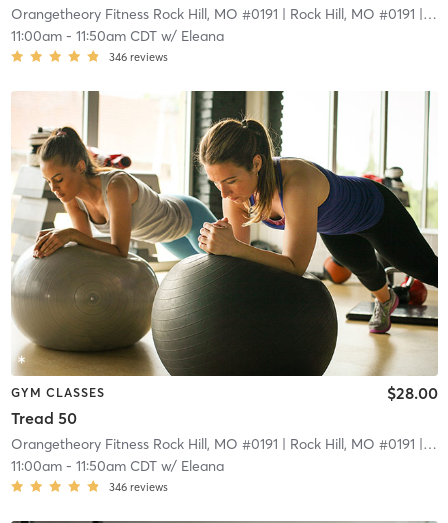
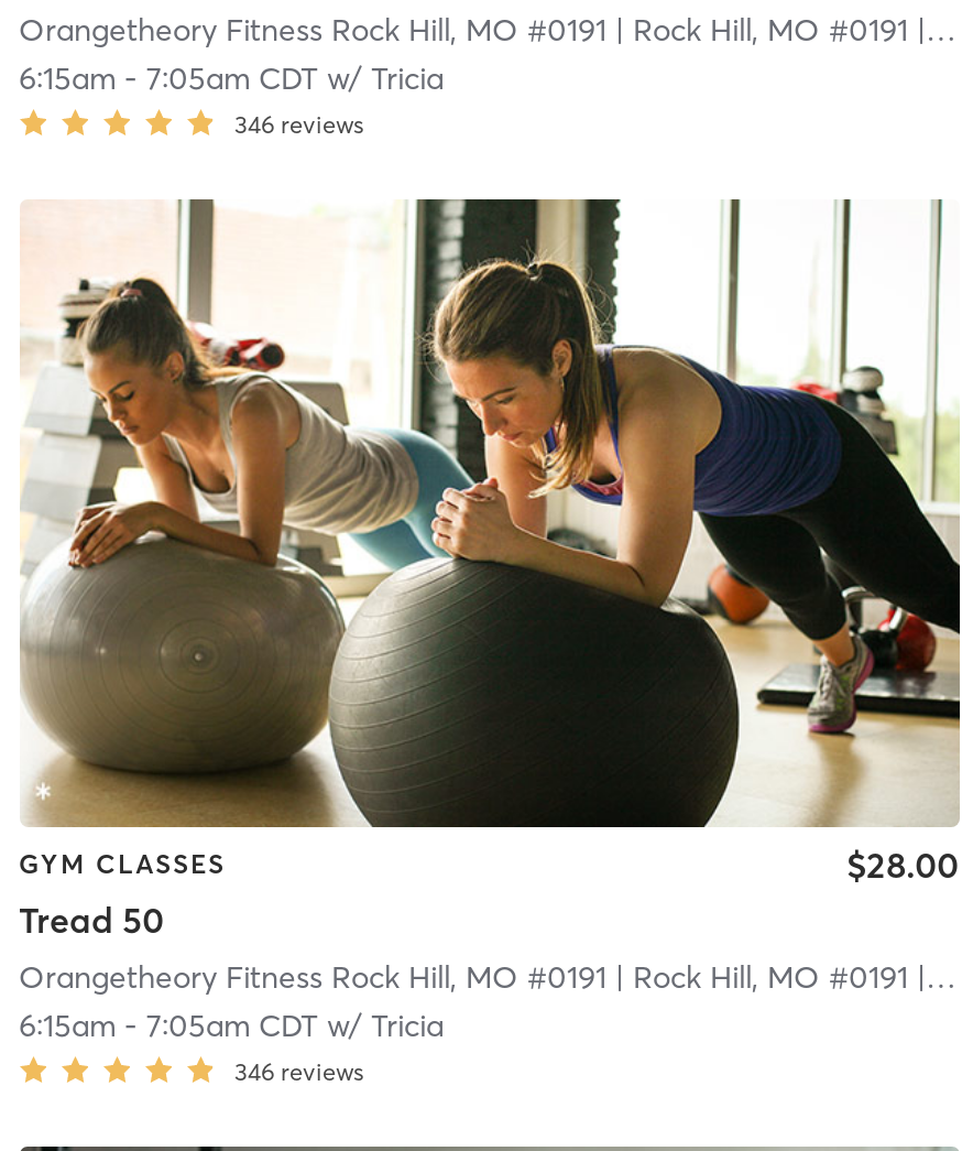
[10,27,223,45] 11:00am - 11:50am CDT w/ Eleana -> [19,58,444,98] 6:15am - 7:05am CDT w/ Tricia
[10,457,223,475] 11:00am - 11:50am CDT w/ Eleana -> [19,1006,444,1045] 6:15am - 7:05am CDT w/ Tricia

